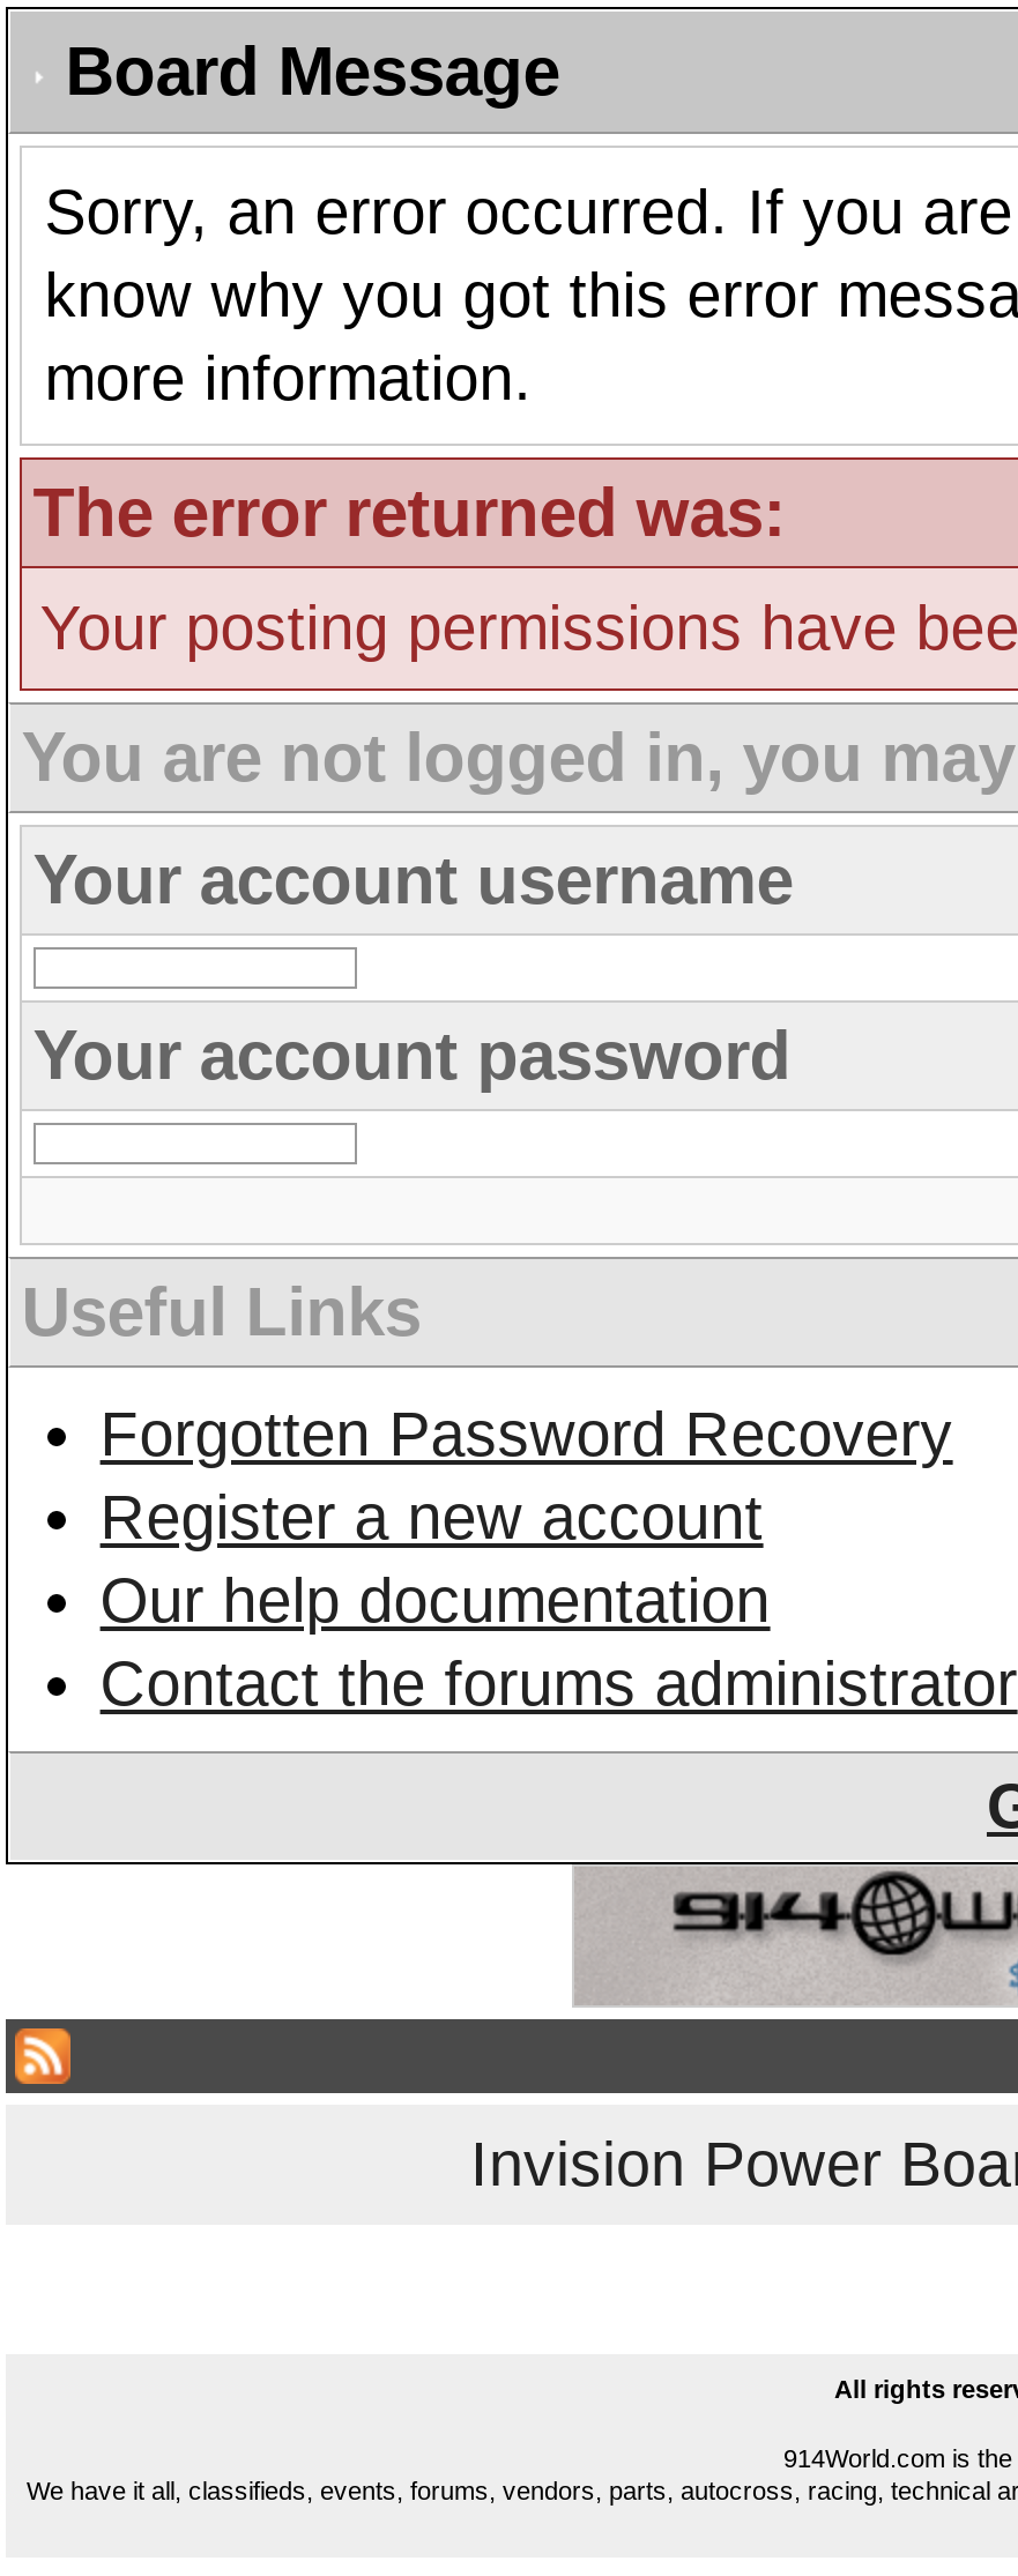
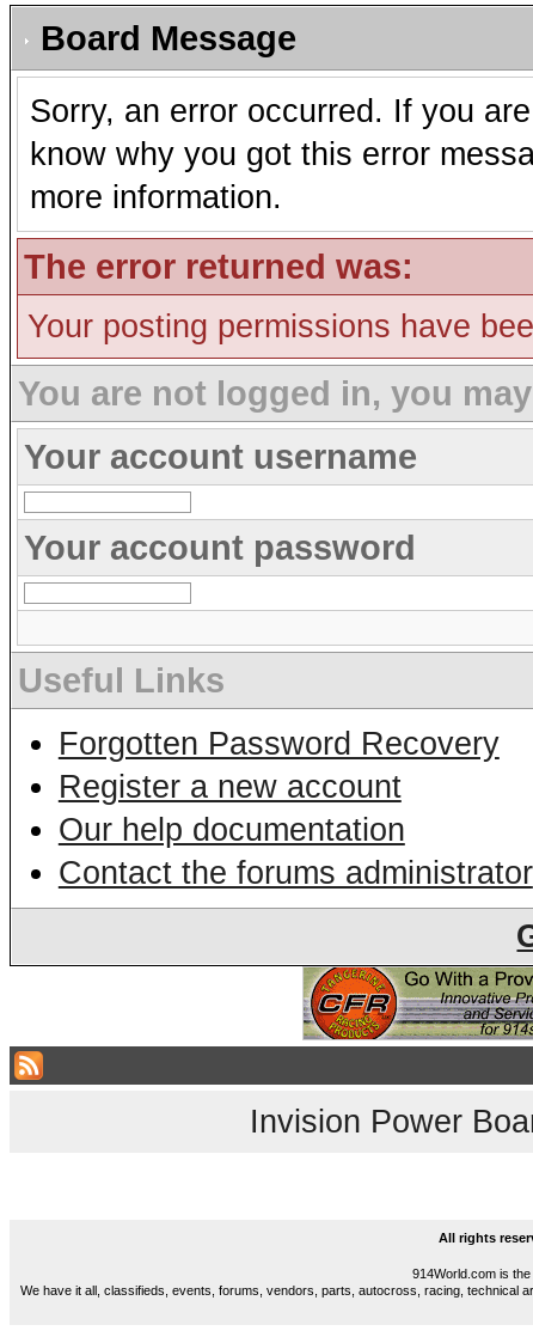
[577,1864,1011,2005] [image] -> [304,966,529,1040] [image]

